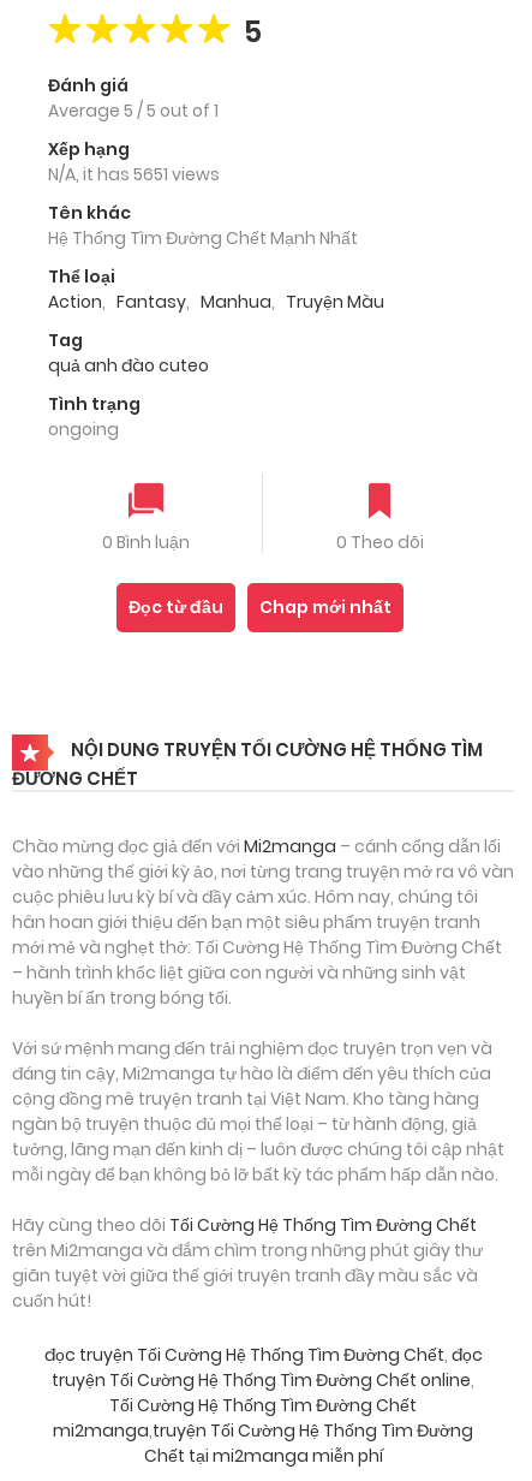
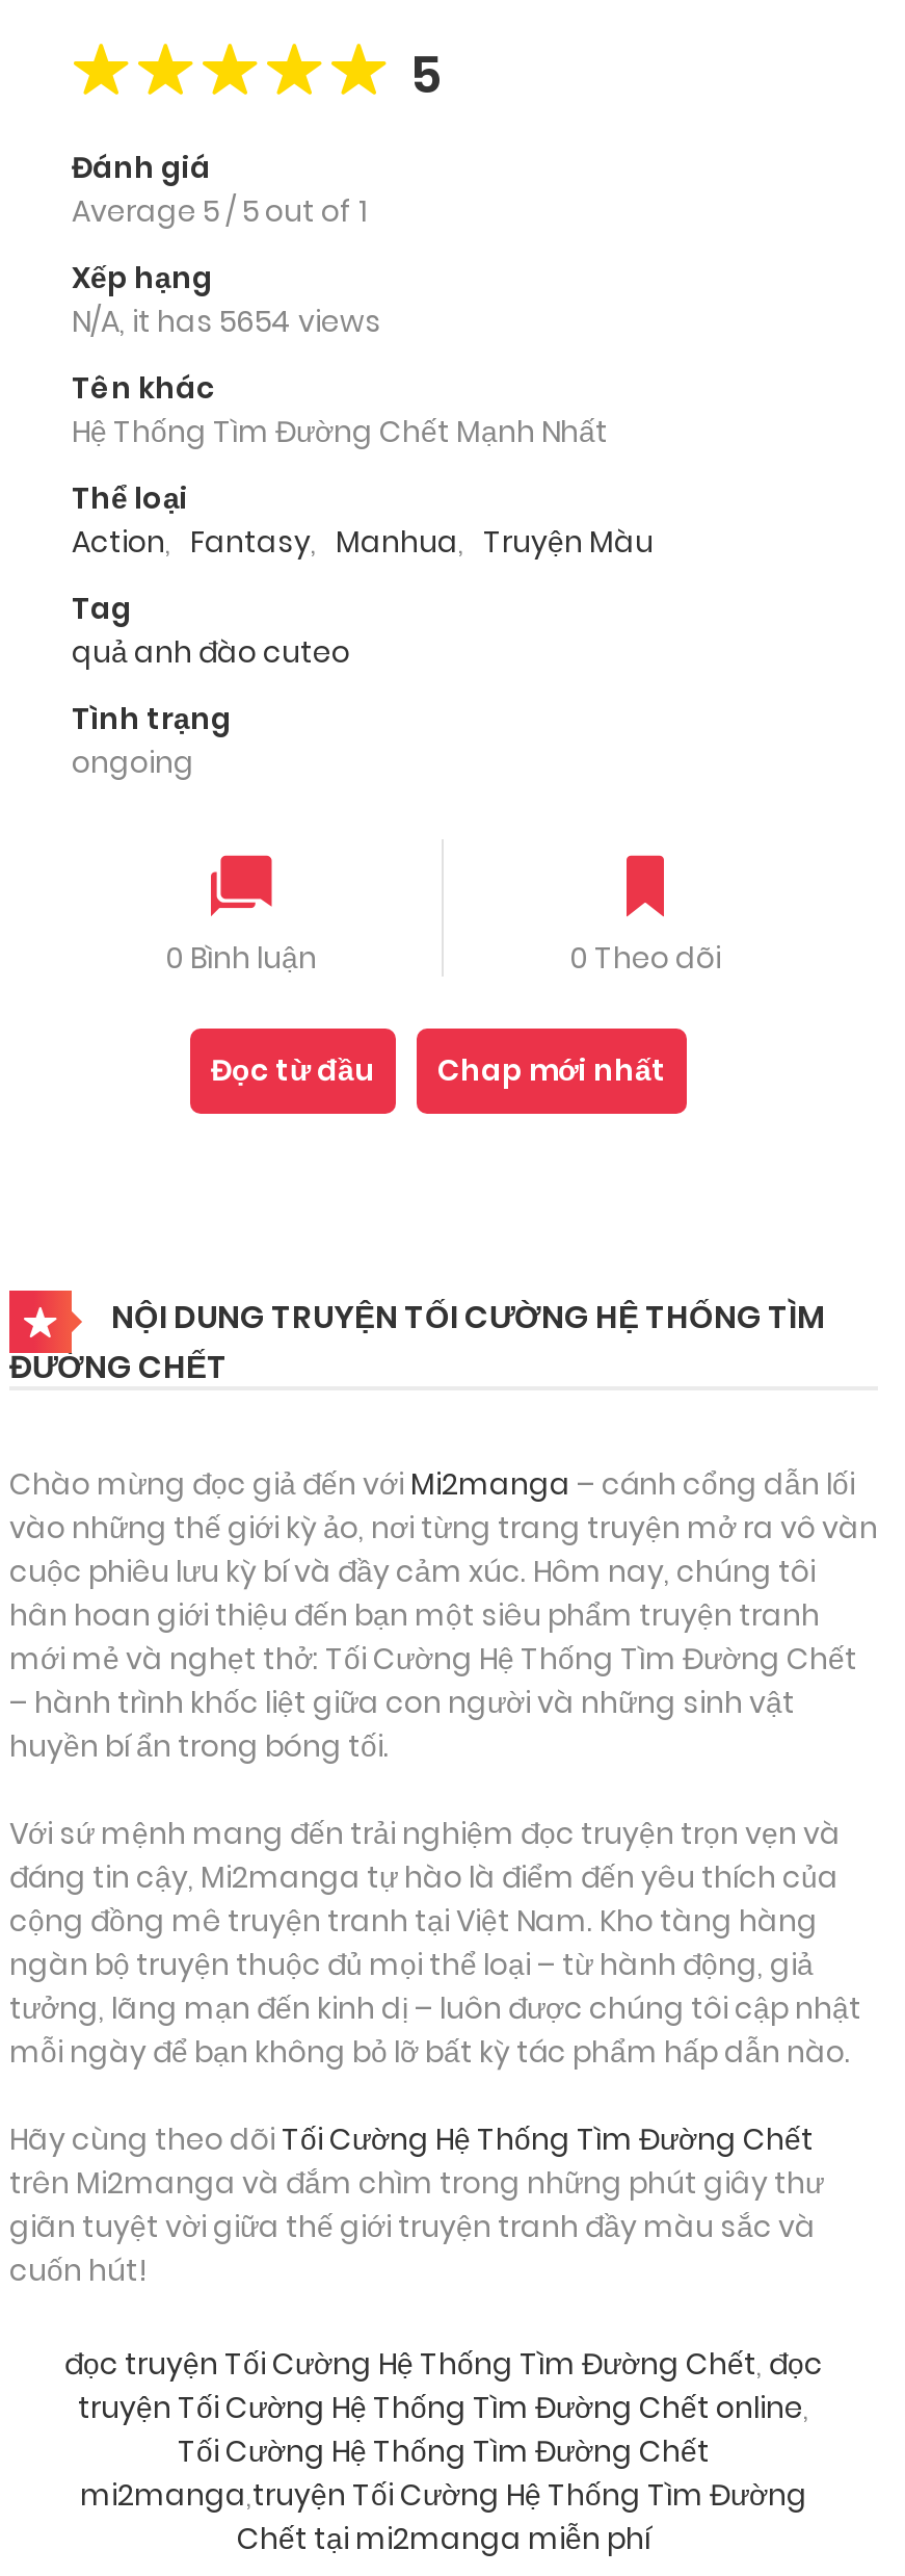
[48,163,220,187] N/A, it has 5651 views -> [72,301,381,343] N/A, it has 5654 views

